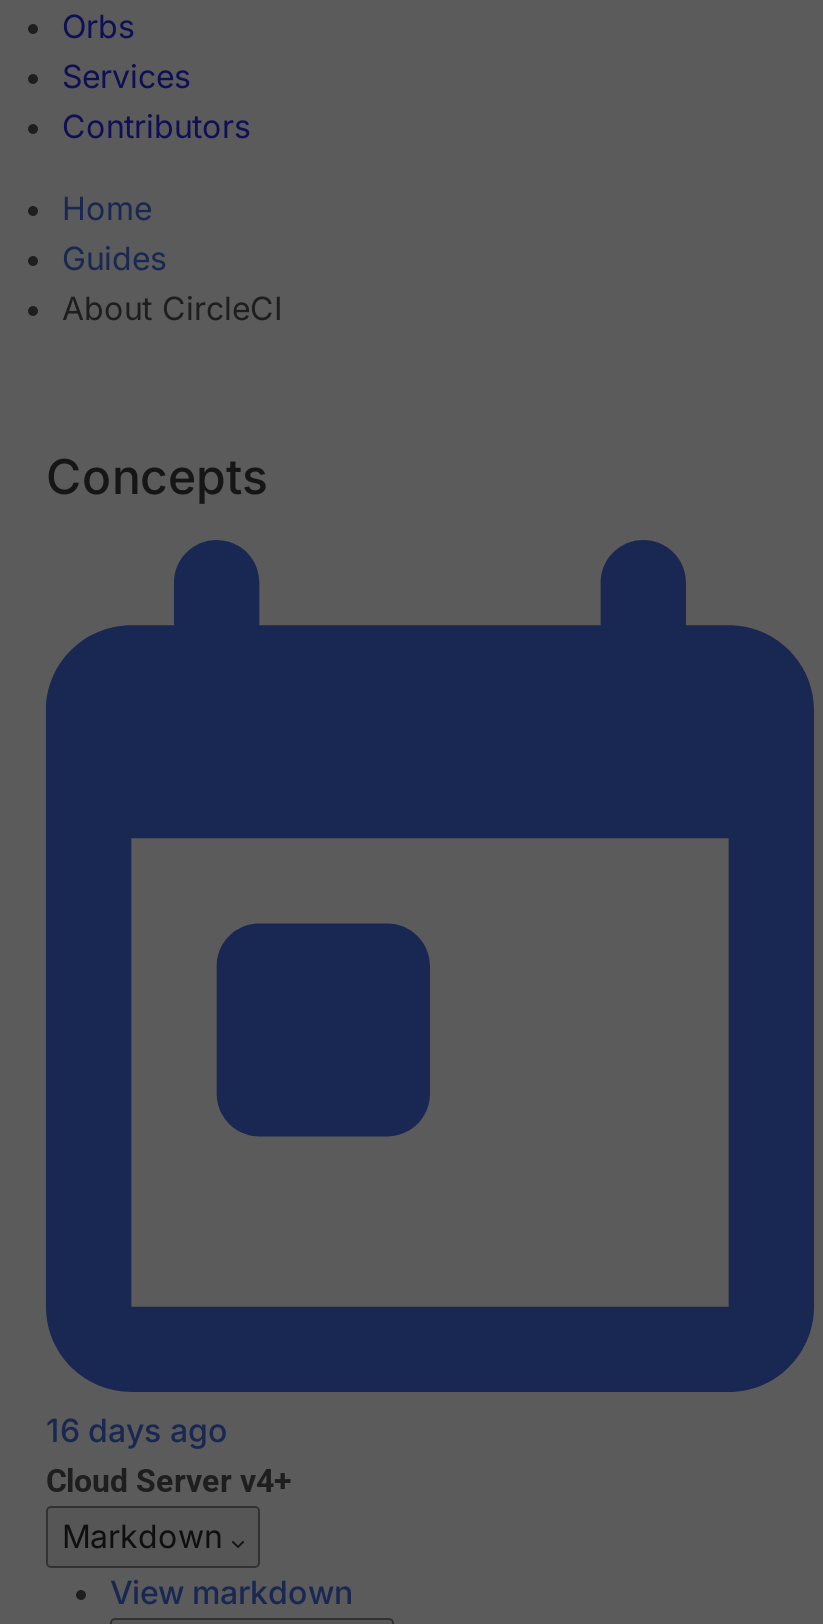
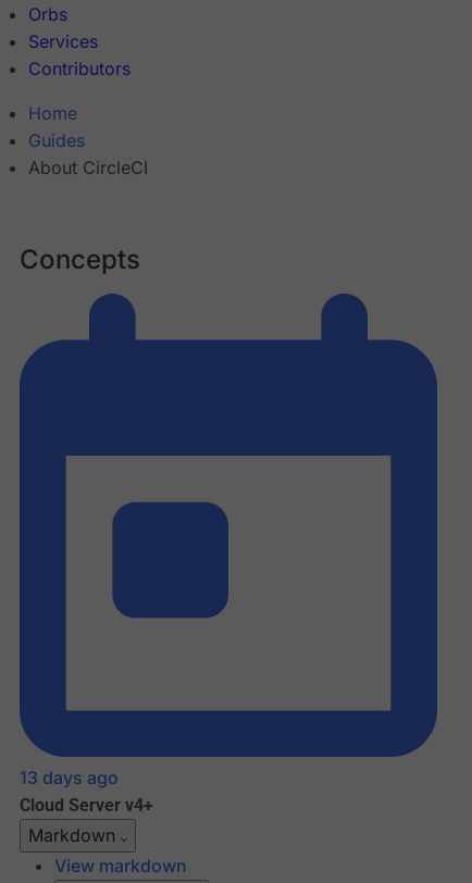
[46,1411,228,1451] 16 days ago -> [20,767,119,789] 13 days ago

